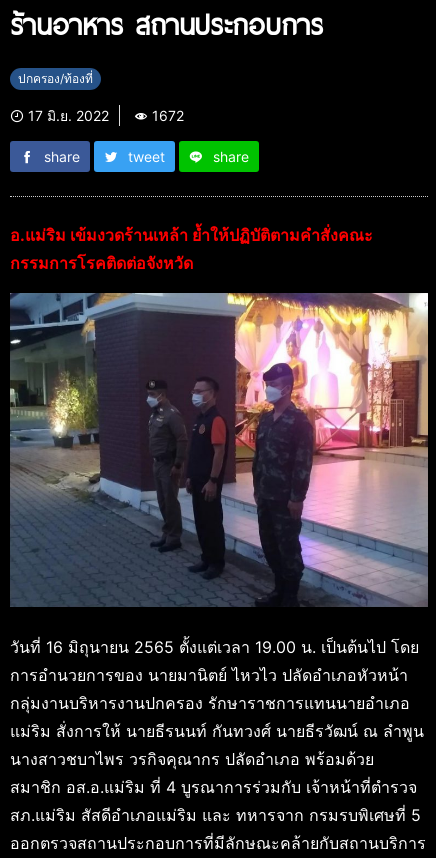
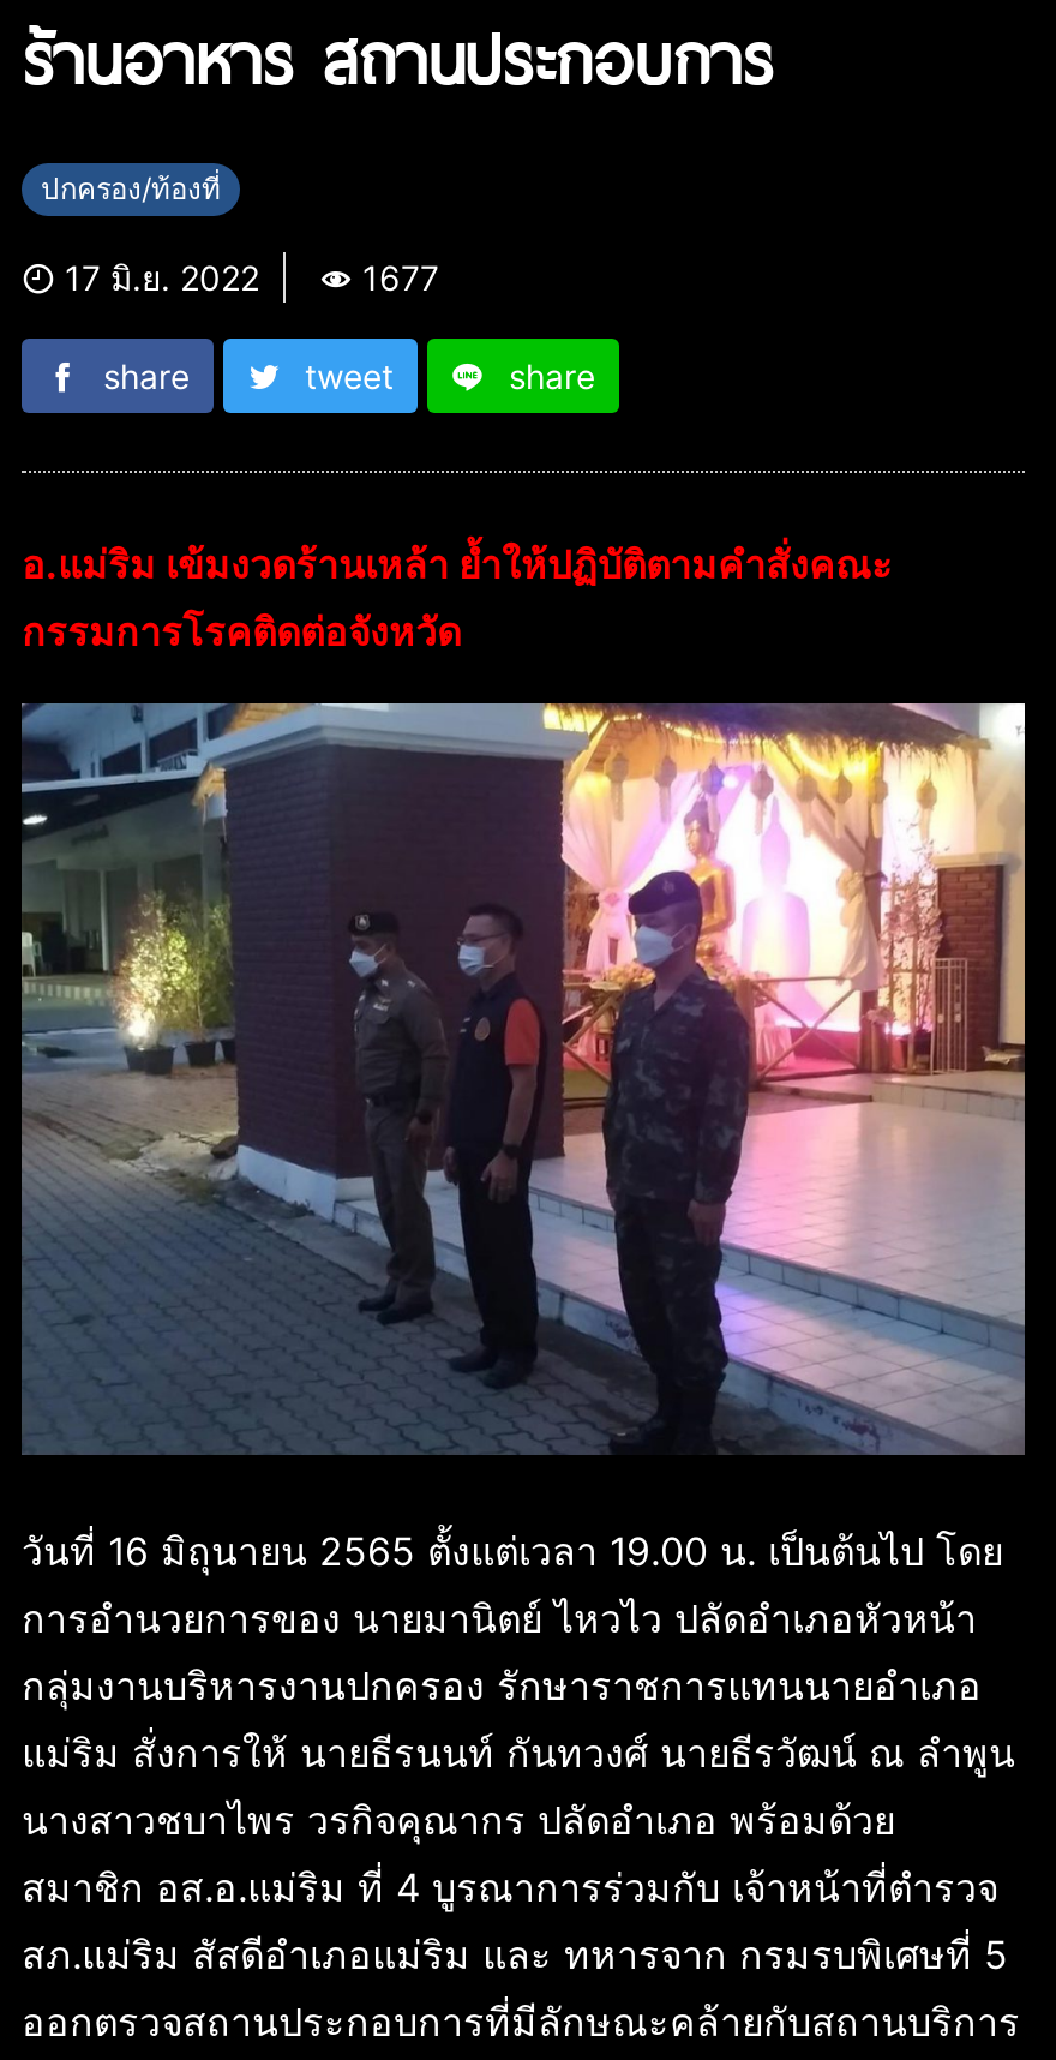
[148,107,184,124] 1672 -> [353,257,439,298] 1677

